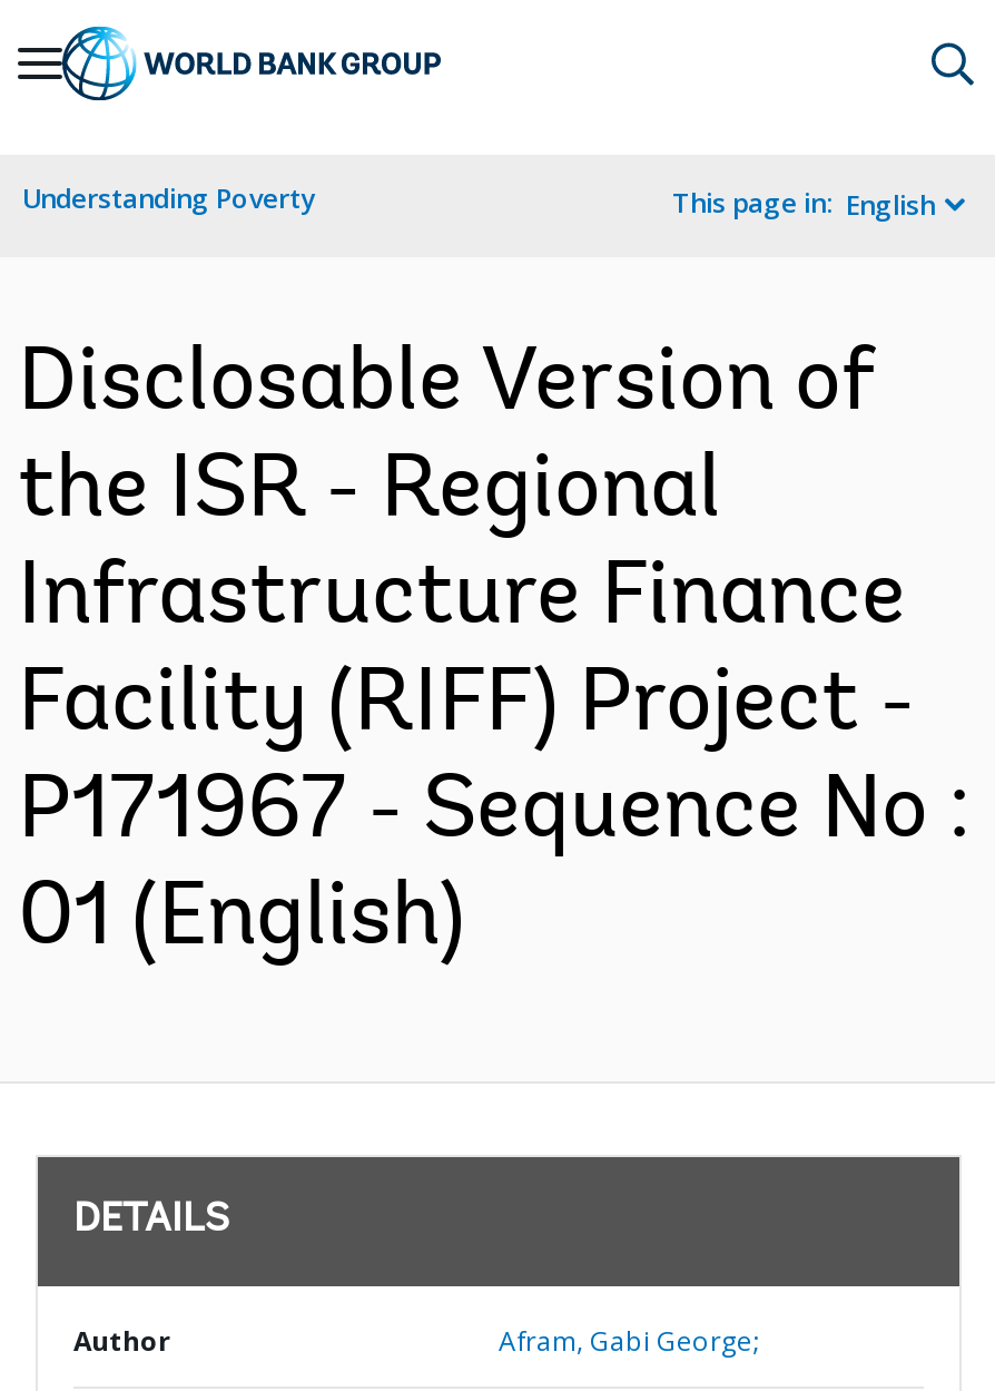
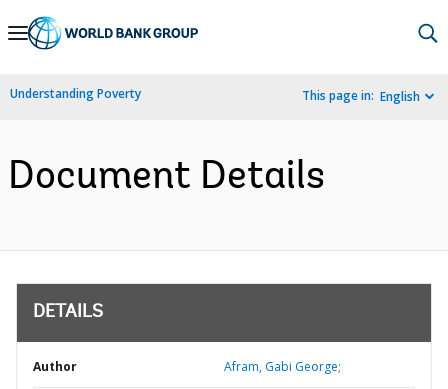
[18,342,971,966] Disclosable Version of | the ISR - Regional | Infrastructure Finance | Facility (RIFF) Project - | P171967 - Sequence No : | 01 (English) -> [8,158,325,198] Document Details

